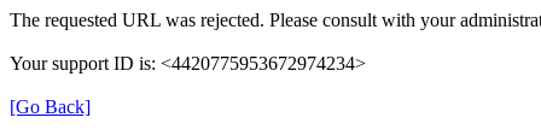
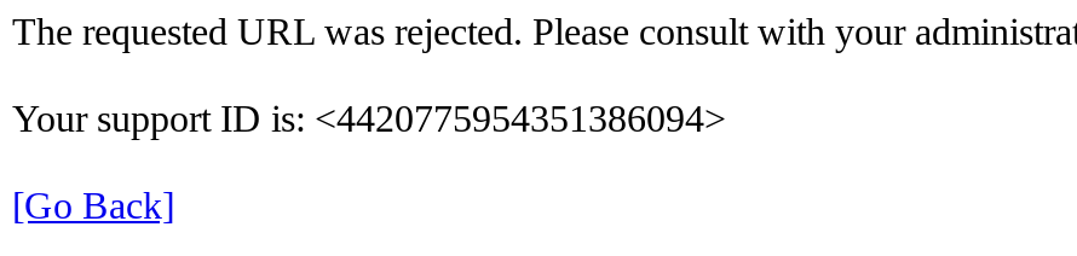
[10,53,366,74] Your support ID is: <4420775953672974234> -> [12,98,726,139] Your support ID is: <4420775954351386094>

